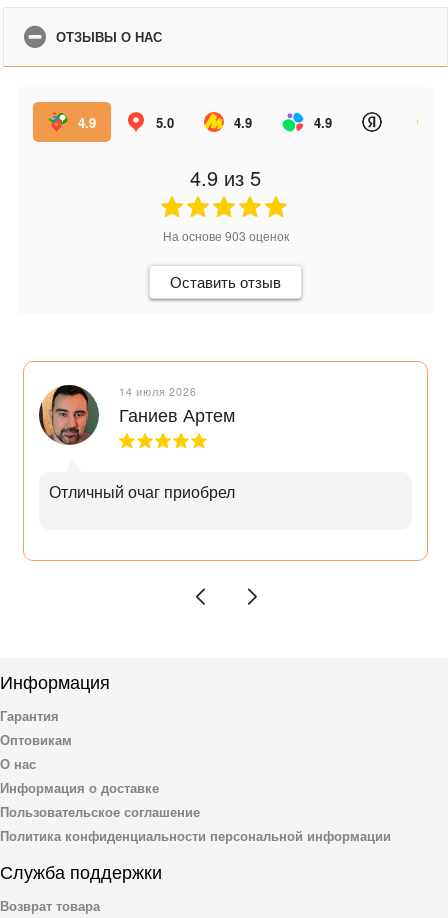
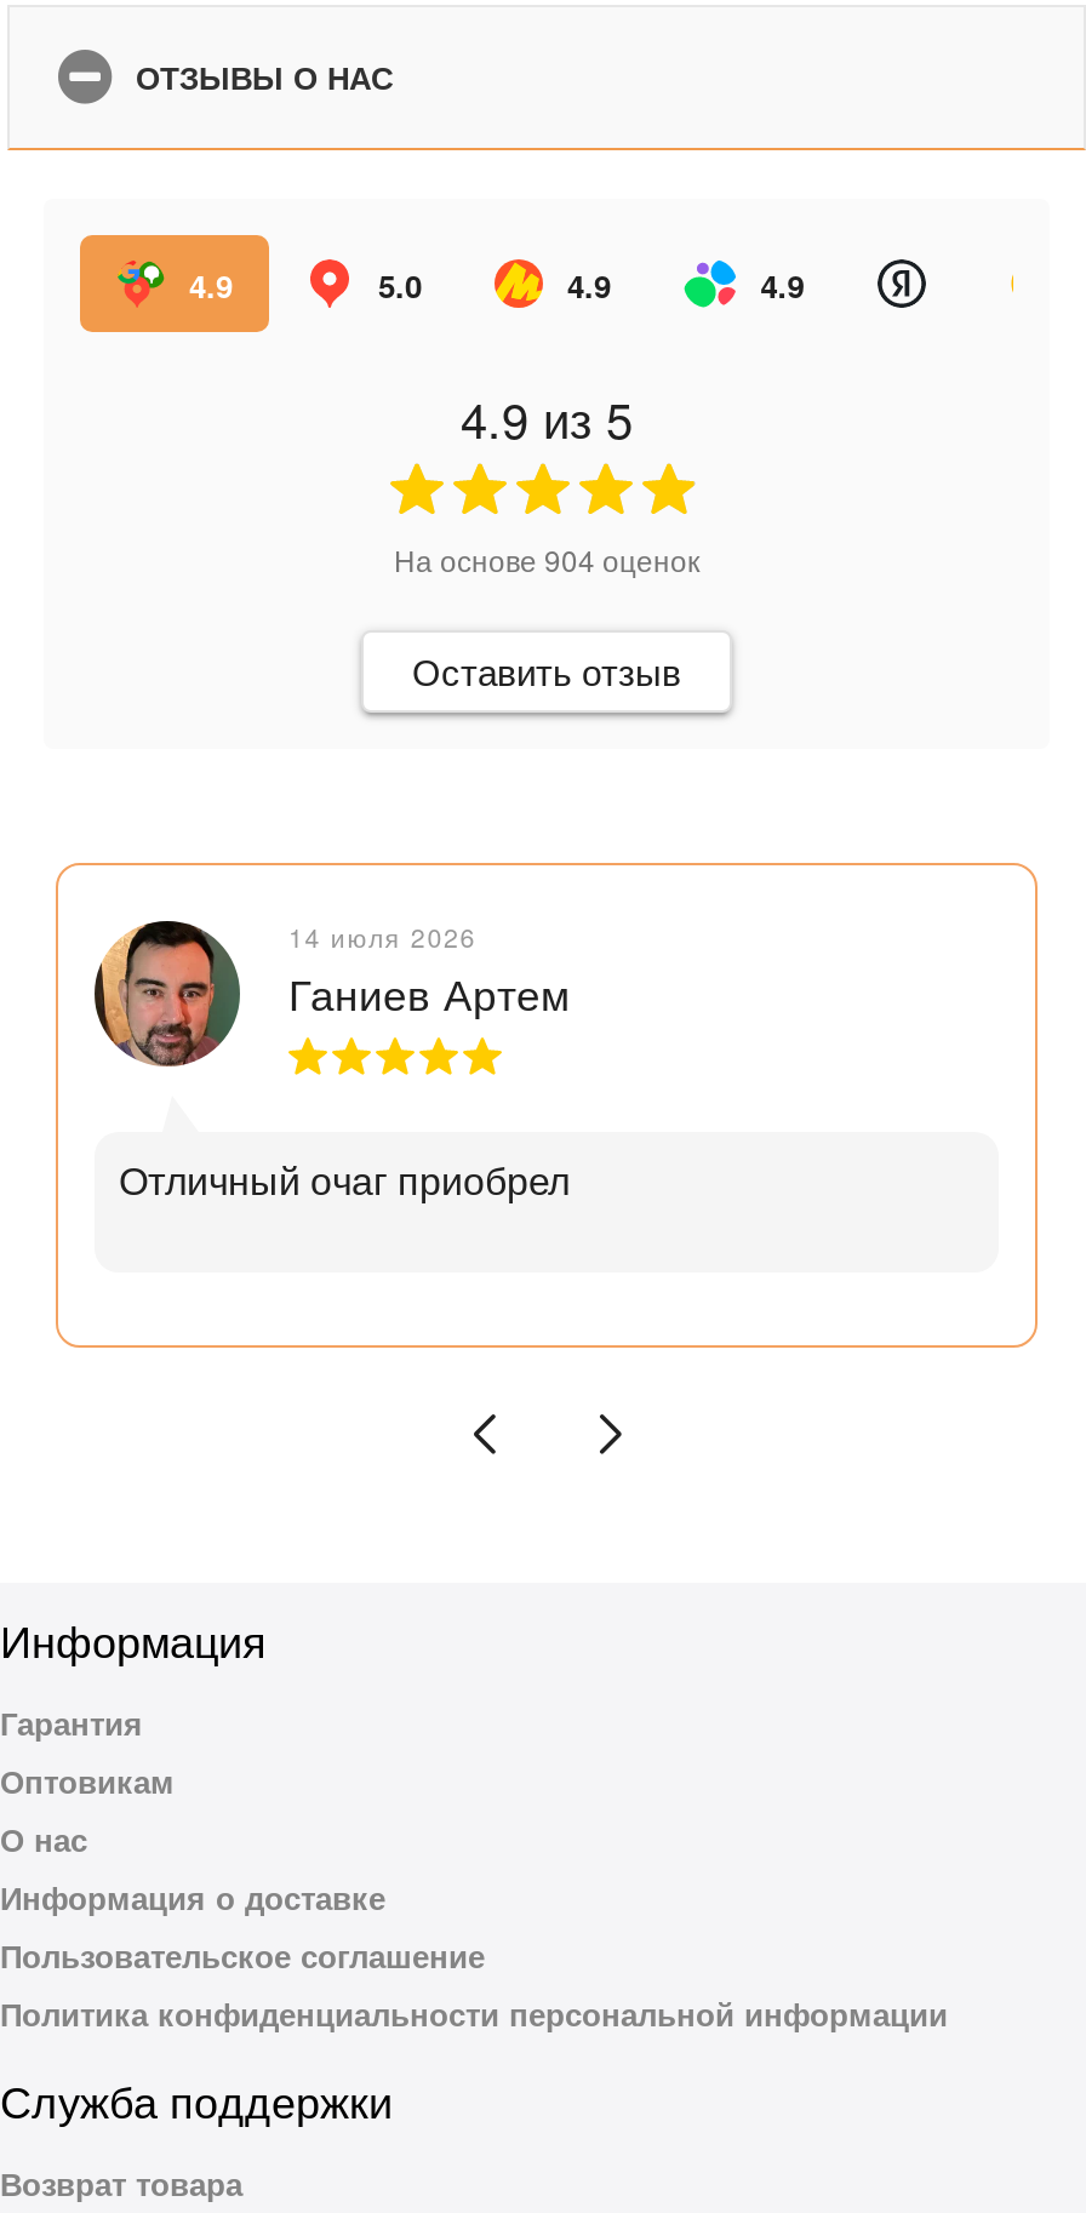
[162,227,288,244] На основе 903 оценок -> [394,539,699,580] На основе 904 оценок

